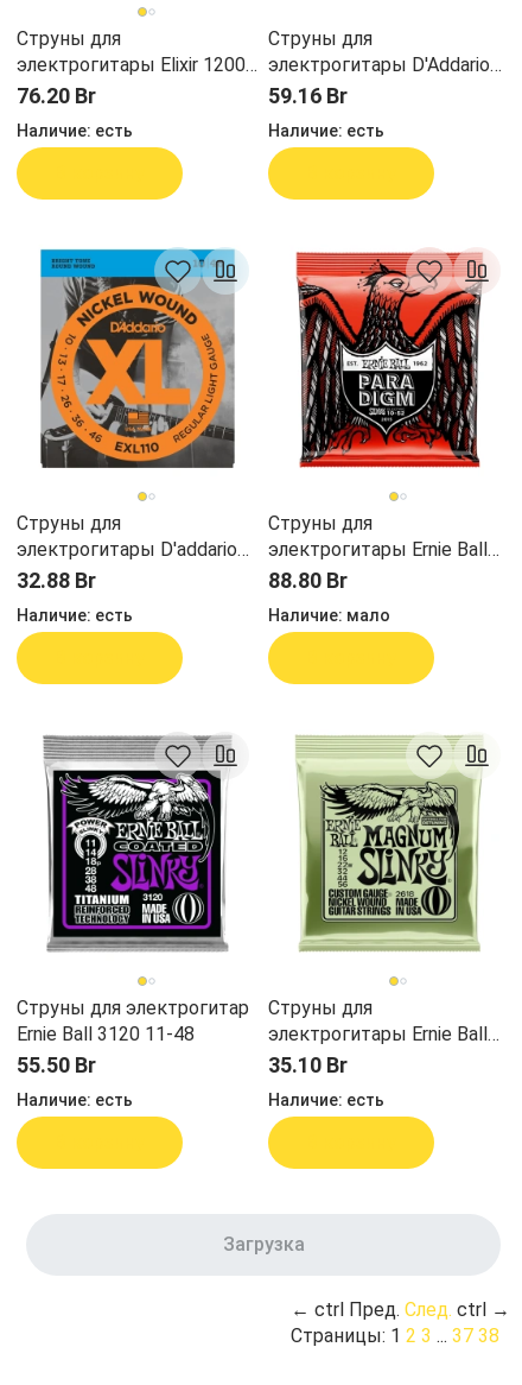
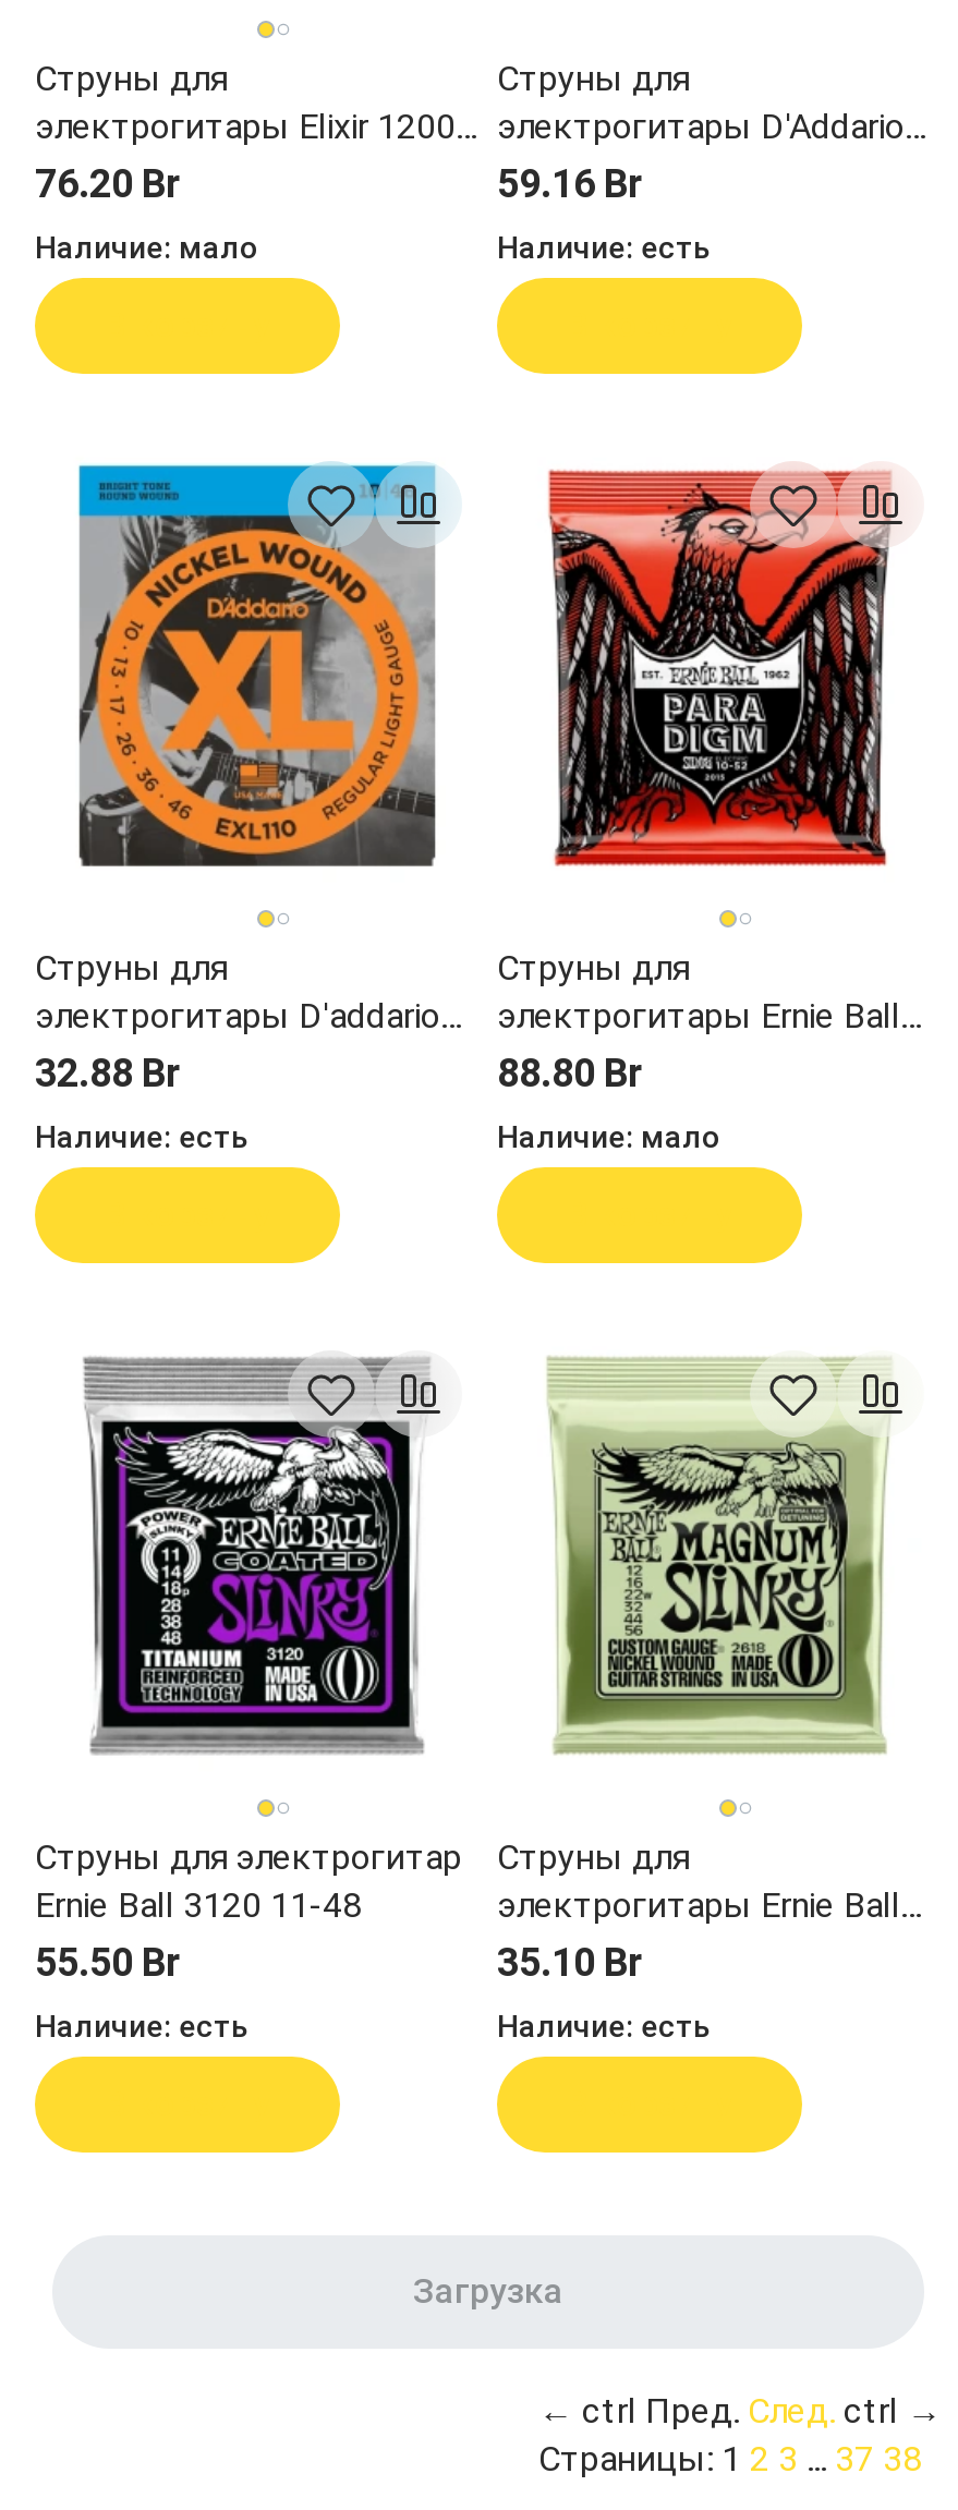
[17,121,133,140] Наличие: есть -> [35,230,259,265] Наличие: мало

